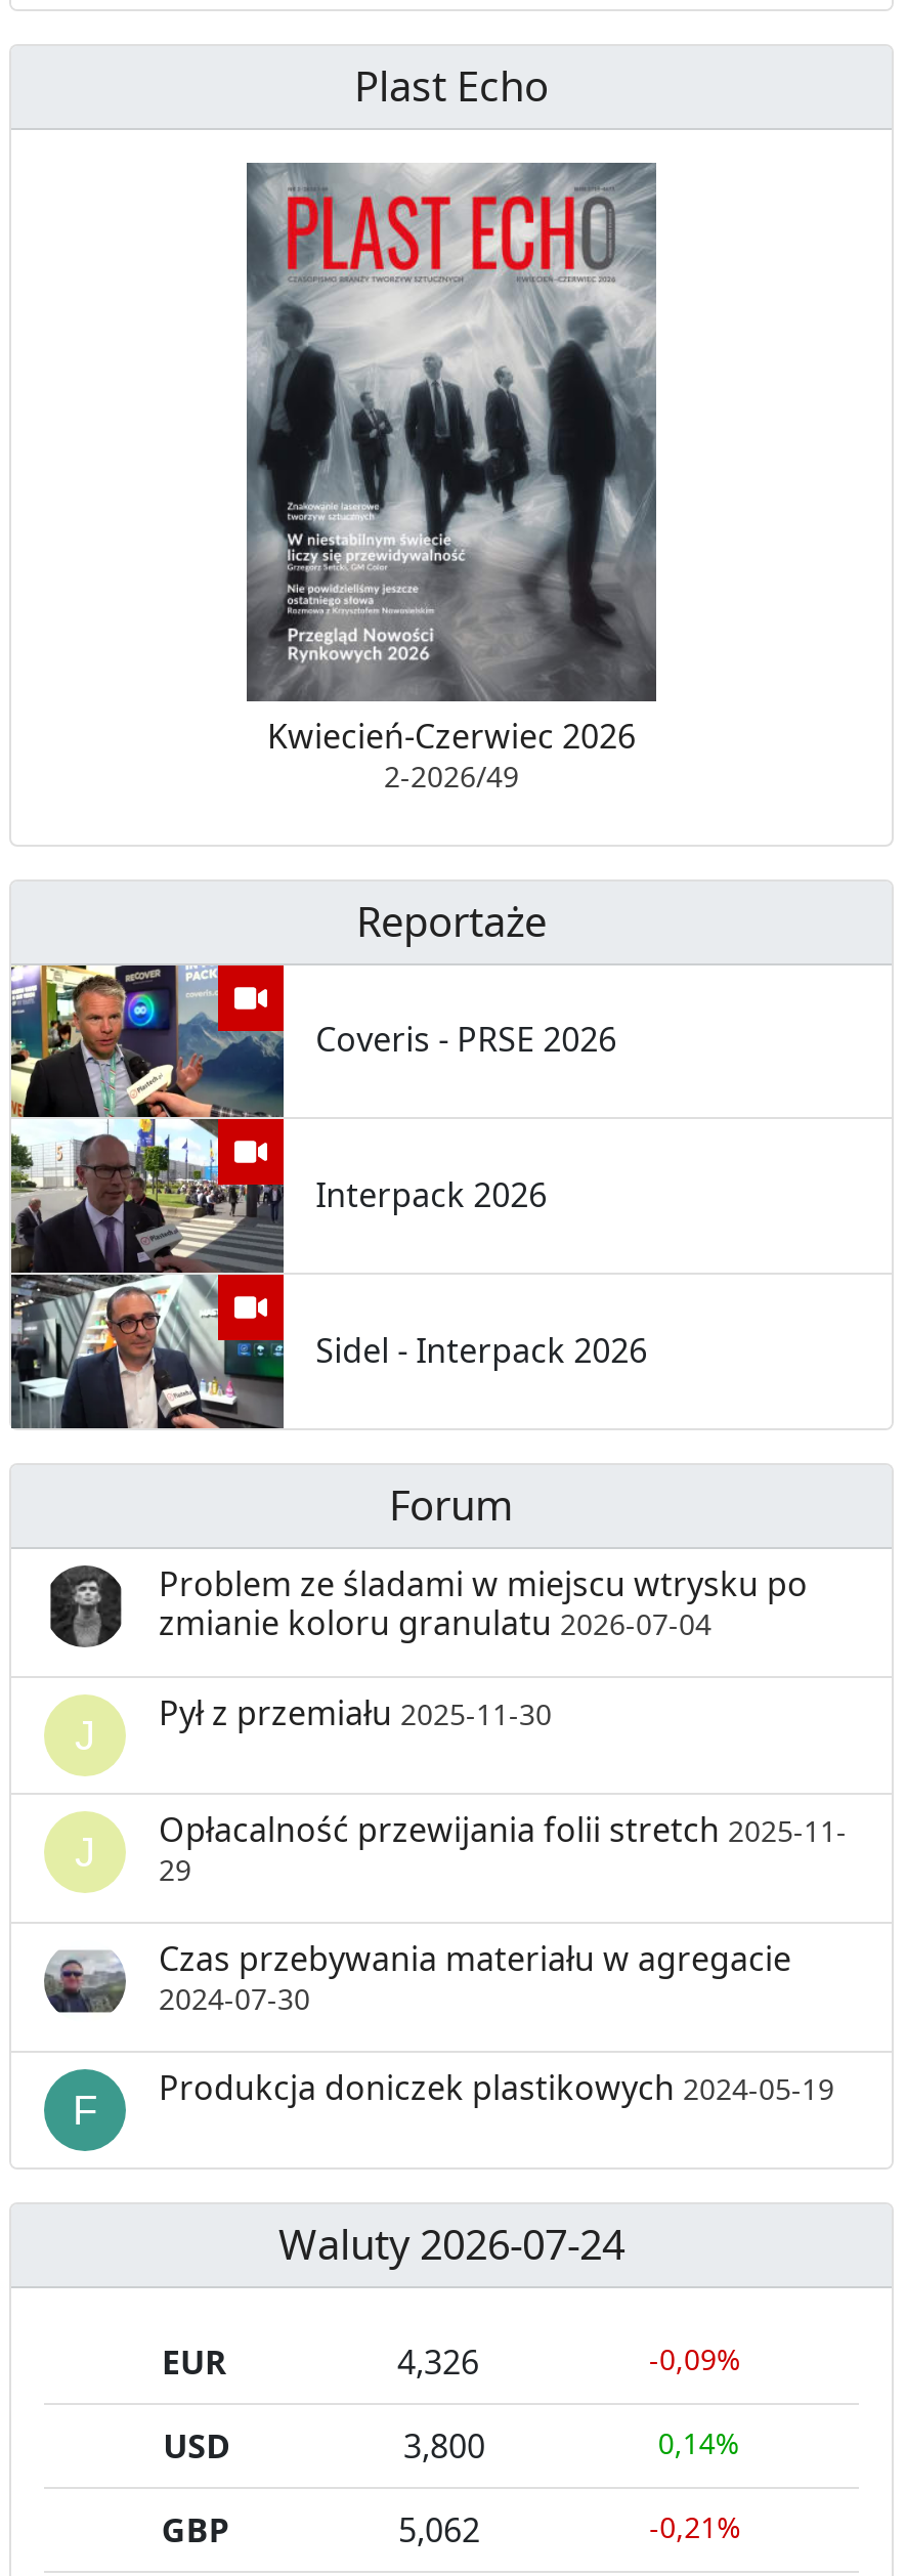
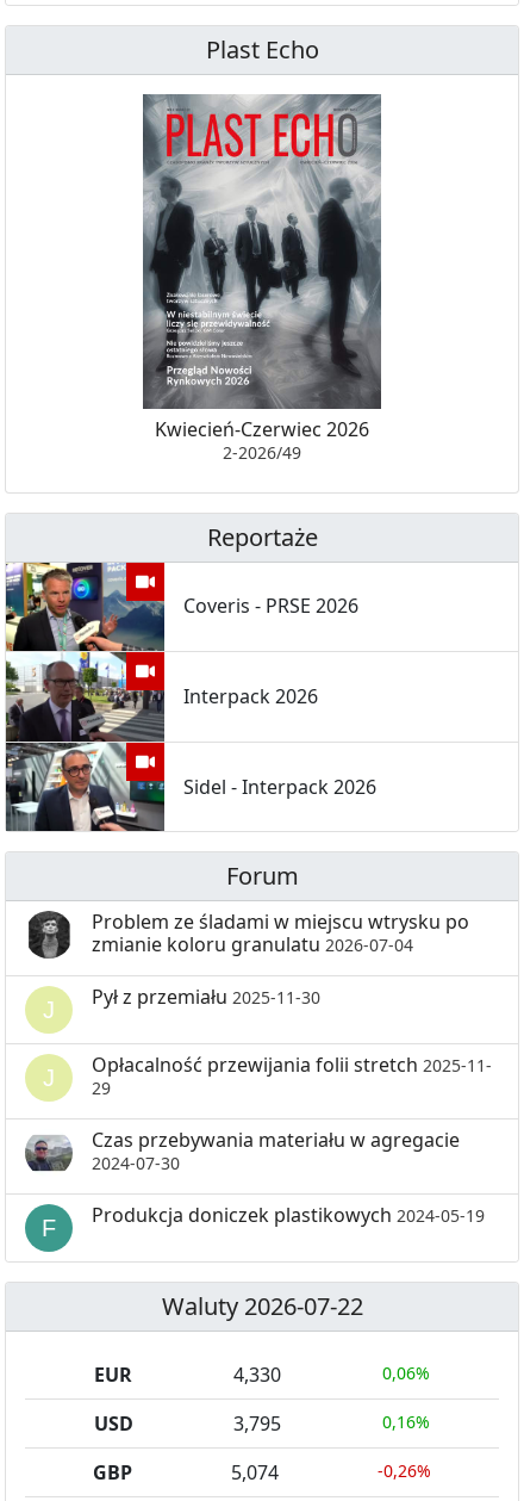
[278,2215,624,2270] Waluty 2026-07-24 -> [161,1290,363,1323] Waluty 2026-07-22
[397,2338,479,2383] 4,326 -> [233,1362,281,1388] 4,330
[649,2338,741,2377] -0,09% -> [382,1362,430,1385] 0,06%
[403,2422,485,2467] 3,800 -> [234,1411,282,1437] 3,795
[658,2422,740,2461] 0,14% -> [382,1411,430,1433] 0,16%
[398,2506,480,2551] 5,062 -> [231,1460,279,1486] 5,074
[649,2506,742,2545] -0,21% -> [377,1460,431,1482] -0,26%

